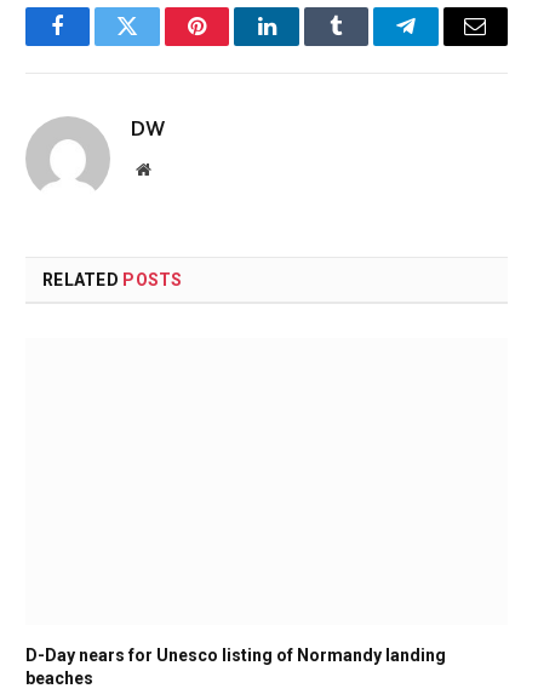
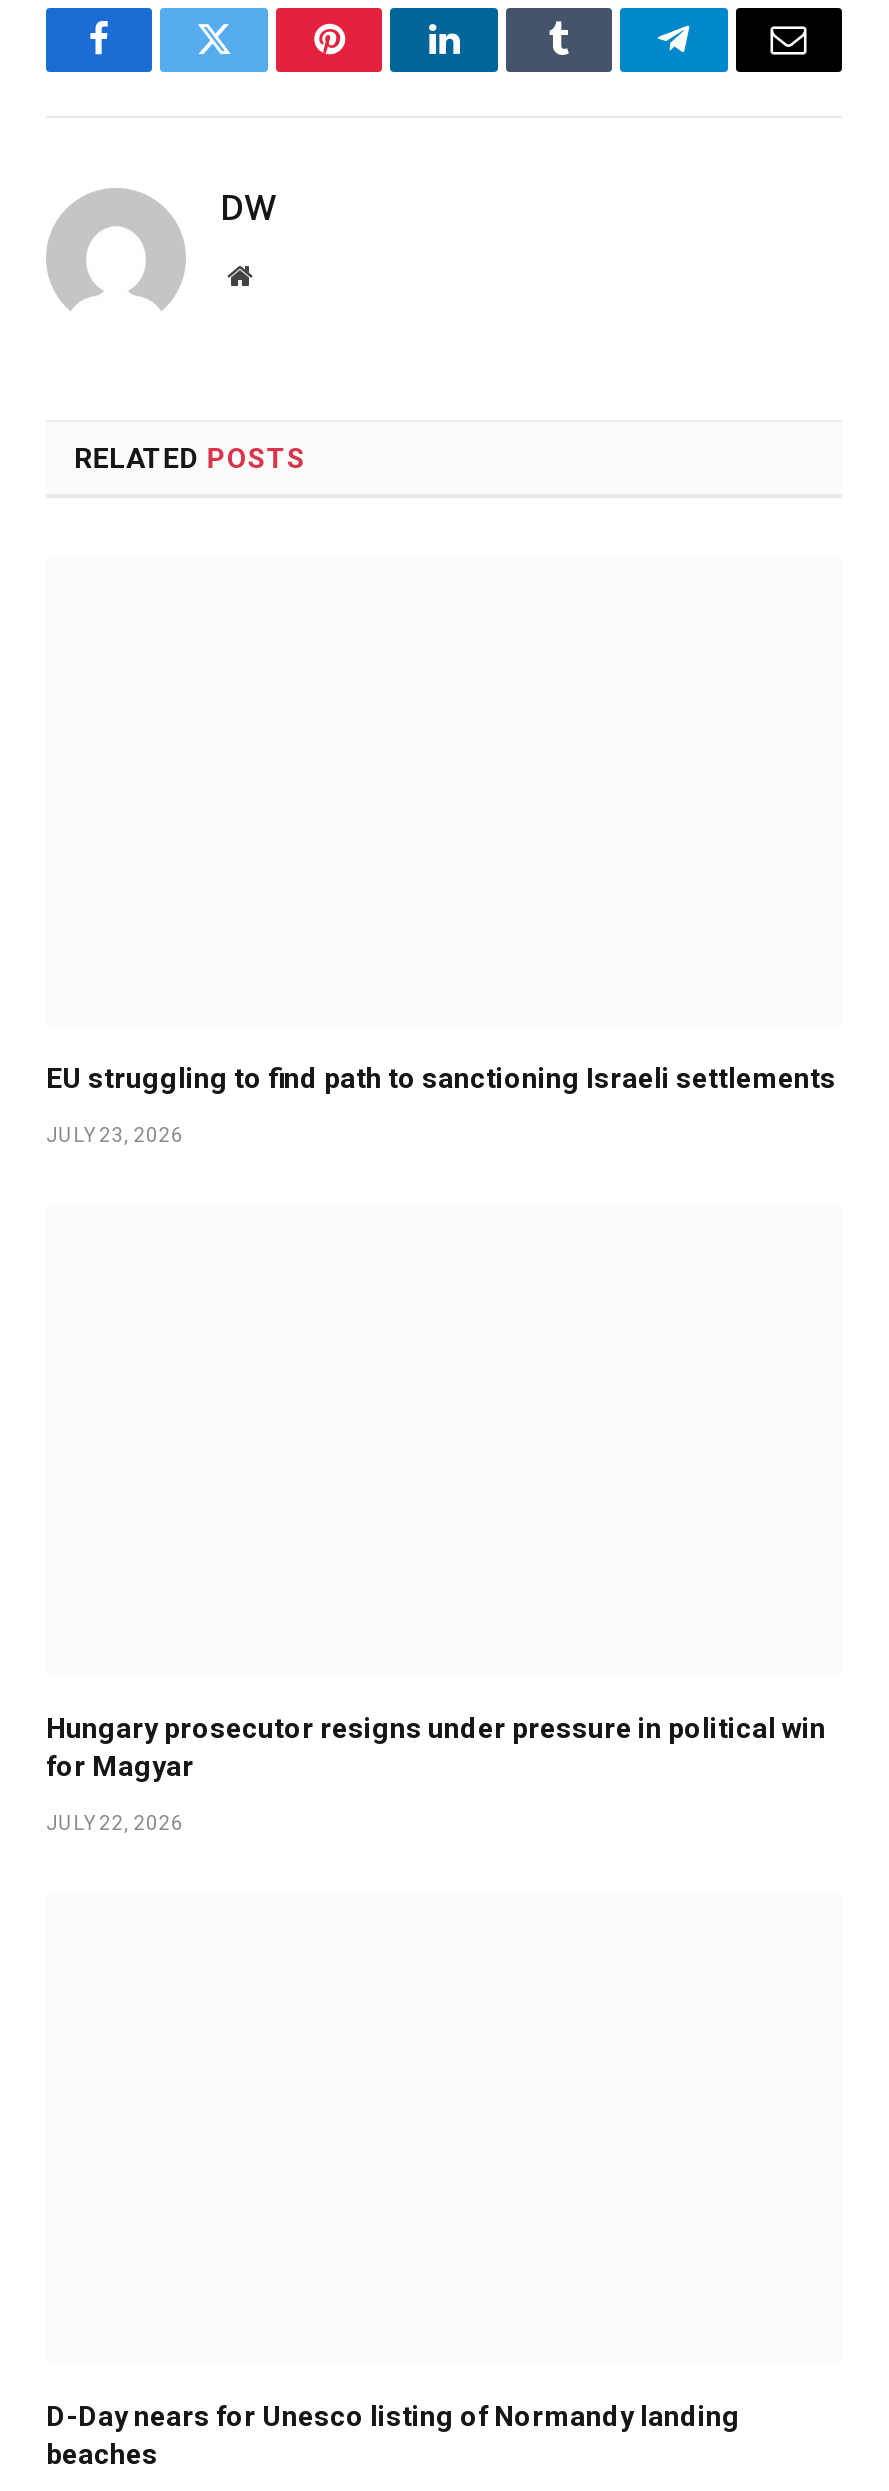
none -> [46,1062,836,1146] EU struggling to find path to sanctioning Israeli settlements | JULY 23, 2026
none -> [46,1712,826,1834] Hungary prosecutor resigns under pressure in political win | for Magyar | JULY 22, 2026

